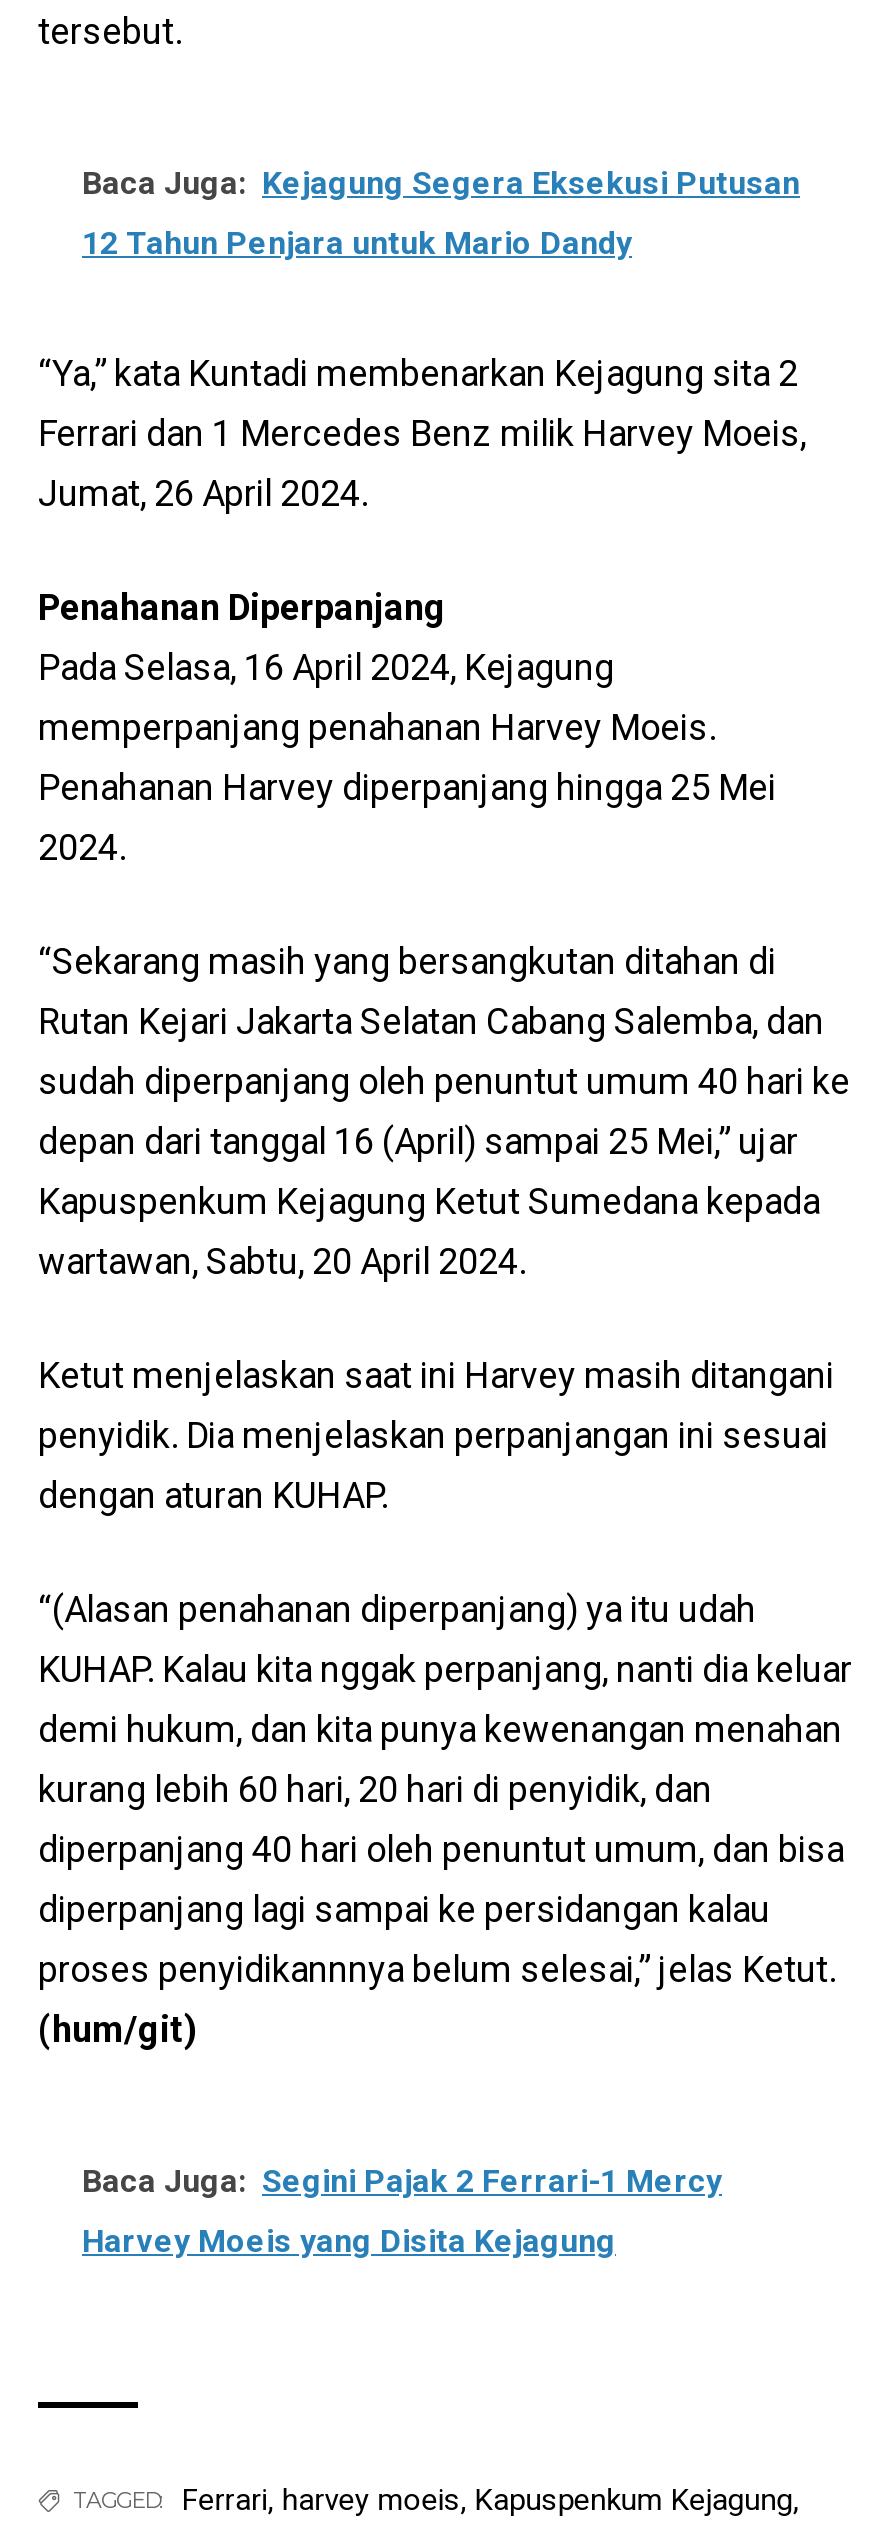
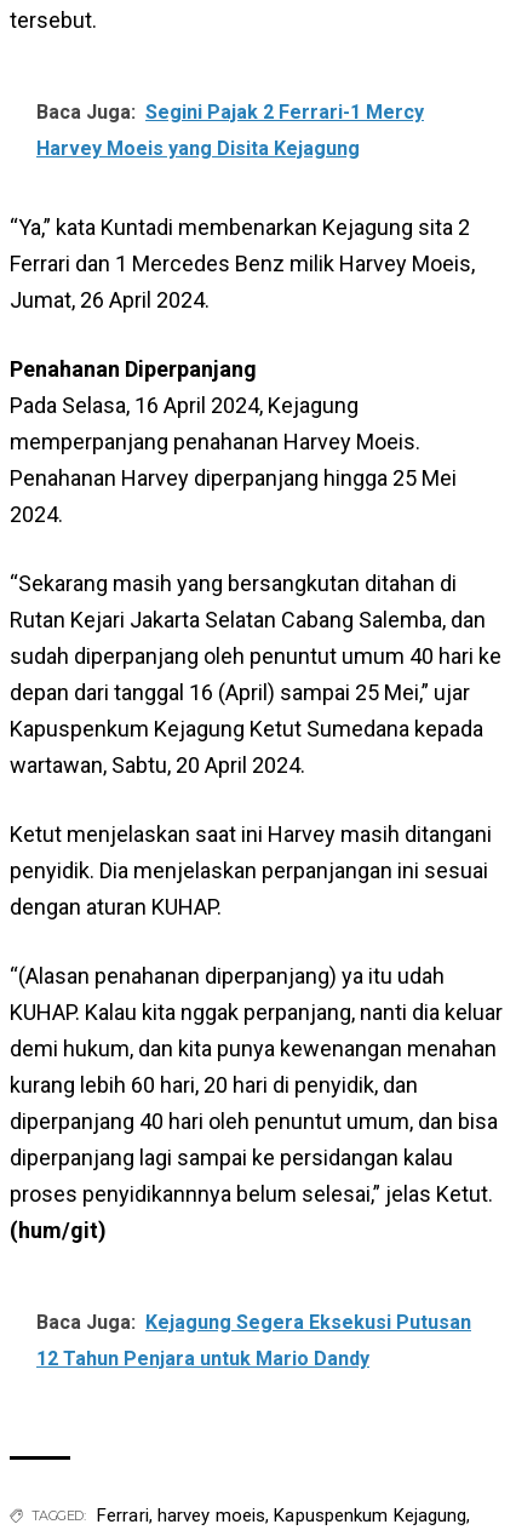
moved [82,164,800,202] -> [36,1311,471,1334]: Baca Juga: Kejagung Segera Eksekusi Putusan
moved [82,224,632,262] -> [36,1347,369,1370]: 12 Tahun Penjara untuk Mario Dandy
moved [82,2162,722,2200] -> [36,101,424,124]: Baca Juga: Segini Pajak 2 Ferrari-1 Mercy
moved [82,2222,616,2260] -> [36,137,360,160]: Harvey Moeis yang Disita Kejagung

